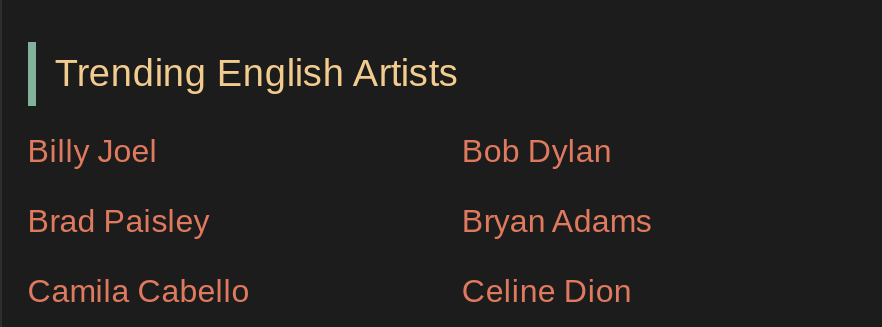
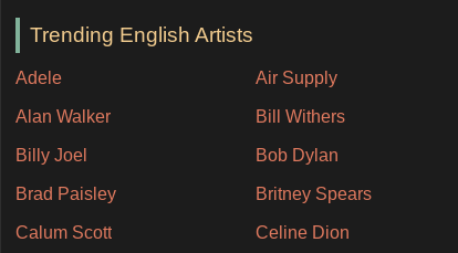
none -> [15,69,345,126] Adele | Air Supply | Alan Walker | Bill Withers
[462,204,652,238] Bryan Adams -> [255,185,372,204] Britney Spears
[28,274,250,308] Camila Cabello -> [15,223,112,242] Calum Scott

